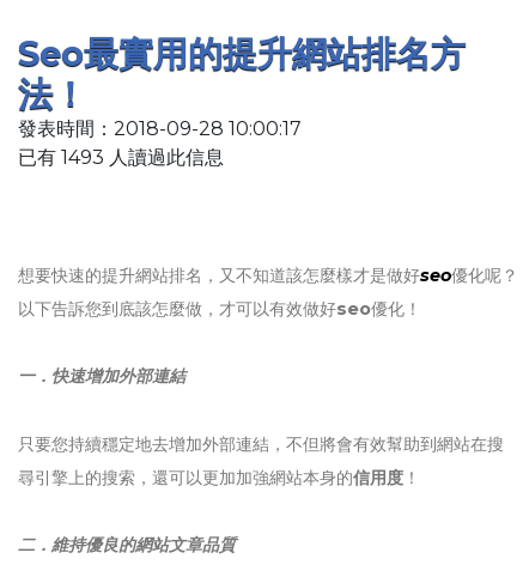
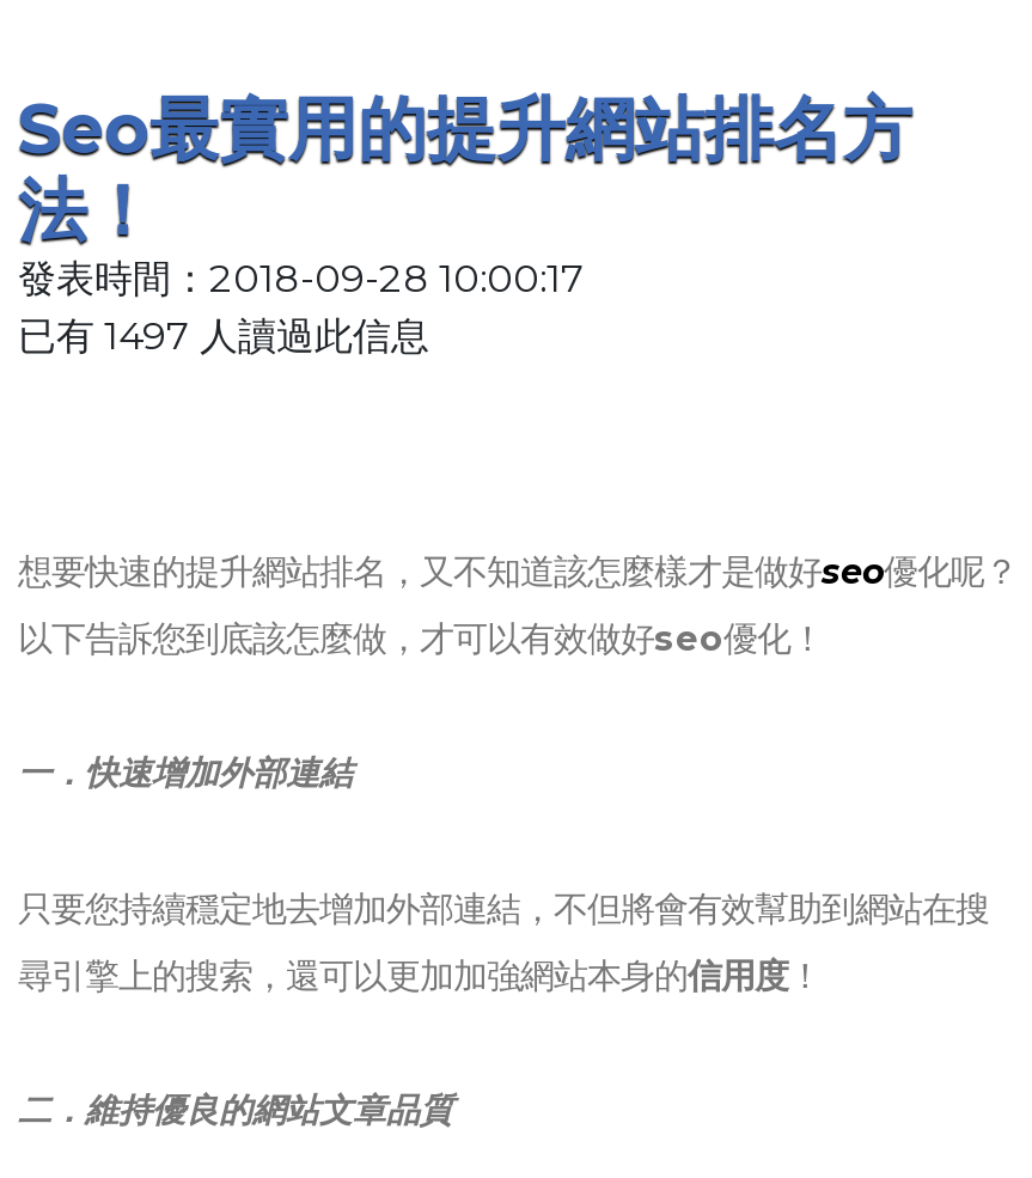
[18,146,224,169] 已有 1493 人讀過此信息 -> [18,313,429,359] 已有 1497 人讀過此信息

